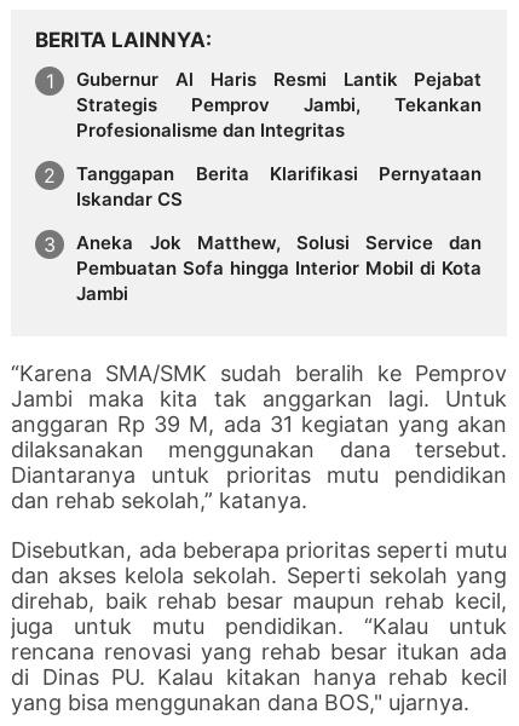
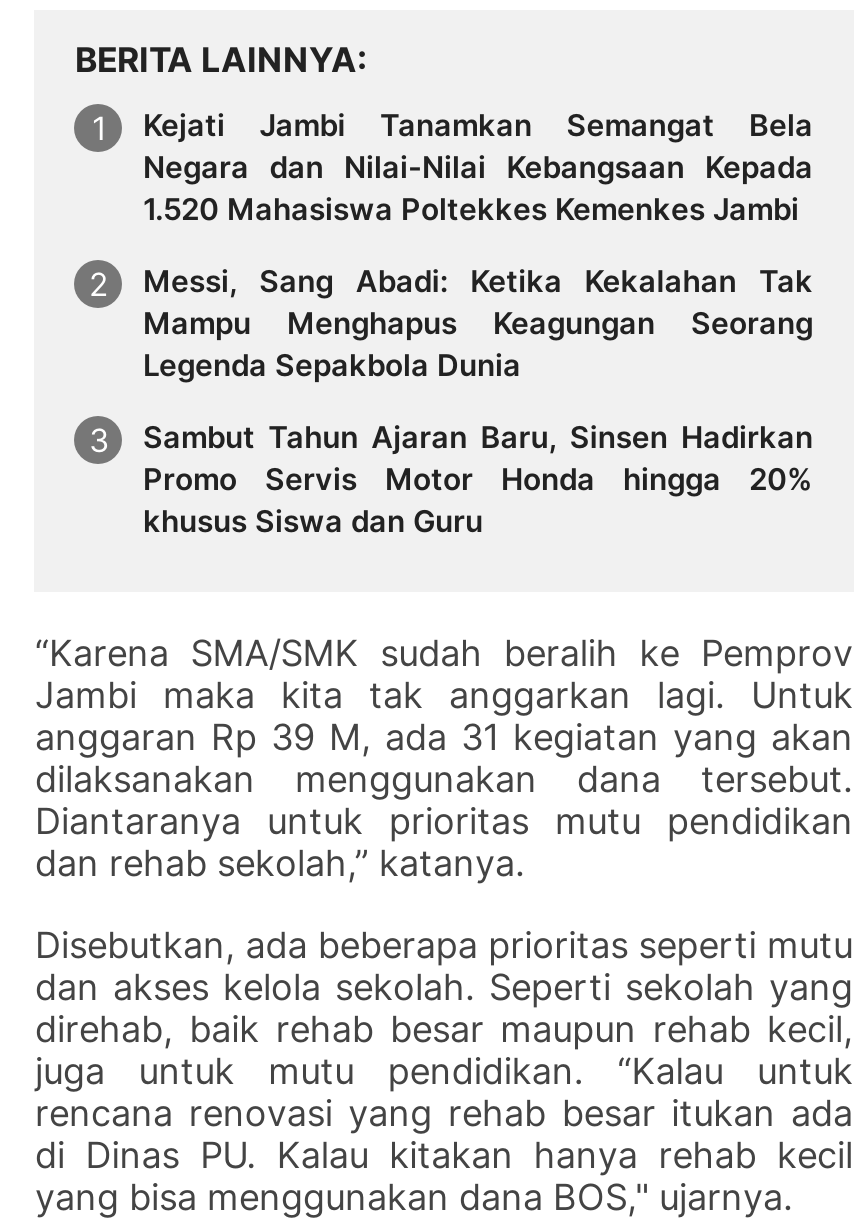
[77,68,482,142] Gubernur Al Haris Resmi Lantik Pejabat | Strategis Pemprov Jambi, Tekankan | Profesionalisme dan Integritas -> [143,106,813,228] Kejati Jambi Tanamkan Semangat Bela | Negara dan Nilai-Nilai Kebangsaan Kepada | 1.520 Mahasiswa Poltekkes Kemenkes Jambi
[77,162,482,210] Tanggapan Berita Klarifikasi Pernyataan | Iskandar CS -> [143,262,813,384] Messi, Sang Abadi: Ketika Kekalahan Tak | Mampu Menghapus Keagungan Seorang | Legenda Sepakbola Dunia
[77,231,482,304] Aneka Jok Matthew, Solusi Service dan | Pembuatan Sofa hingga Interior Mobil di Kota | Jambi -> [143,417,813,539] Sambut Tahun Ajaran Baru, Sinsen Hadirkan | Promo Servis Motor Honda hingga 20% | khusus Siswa dan Guru

